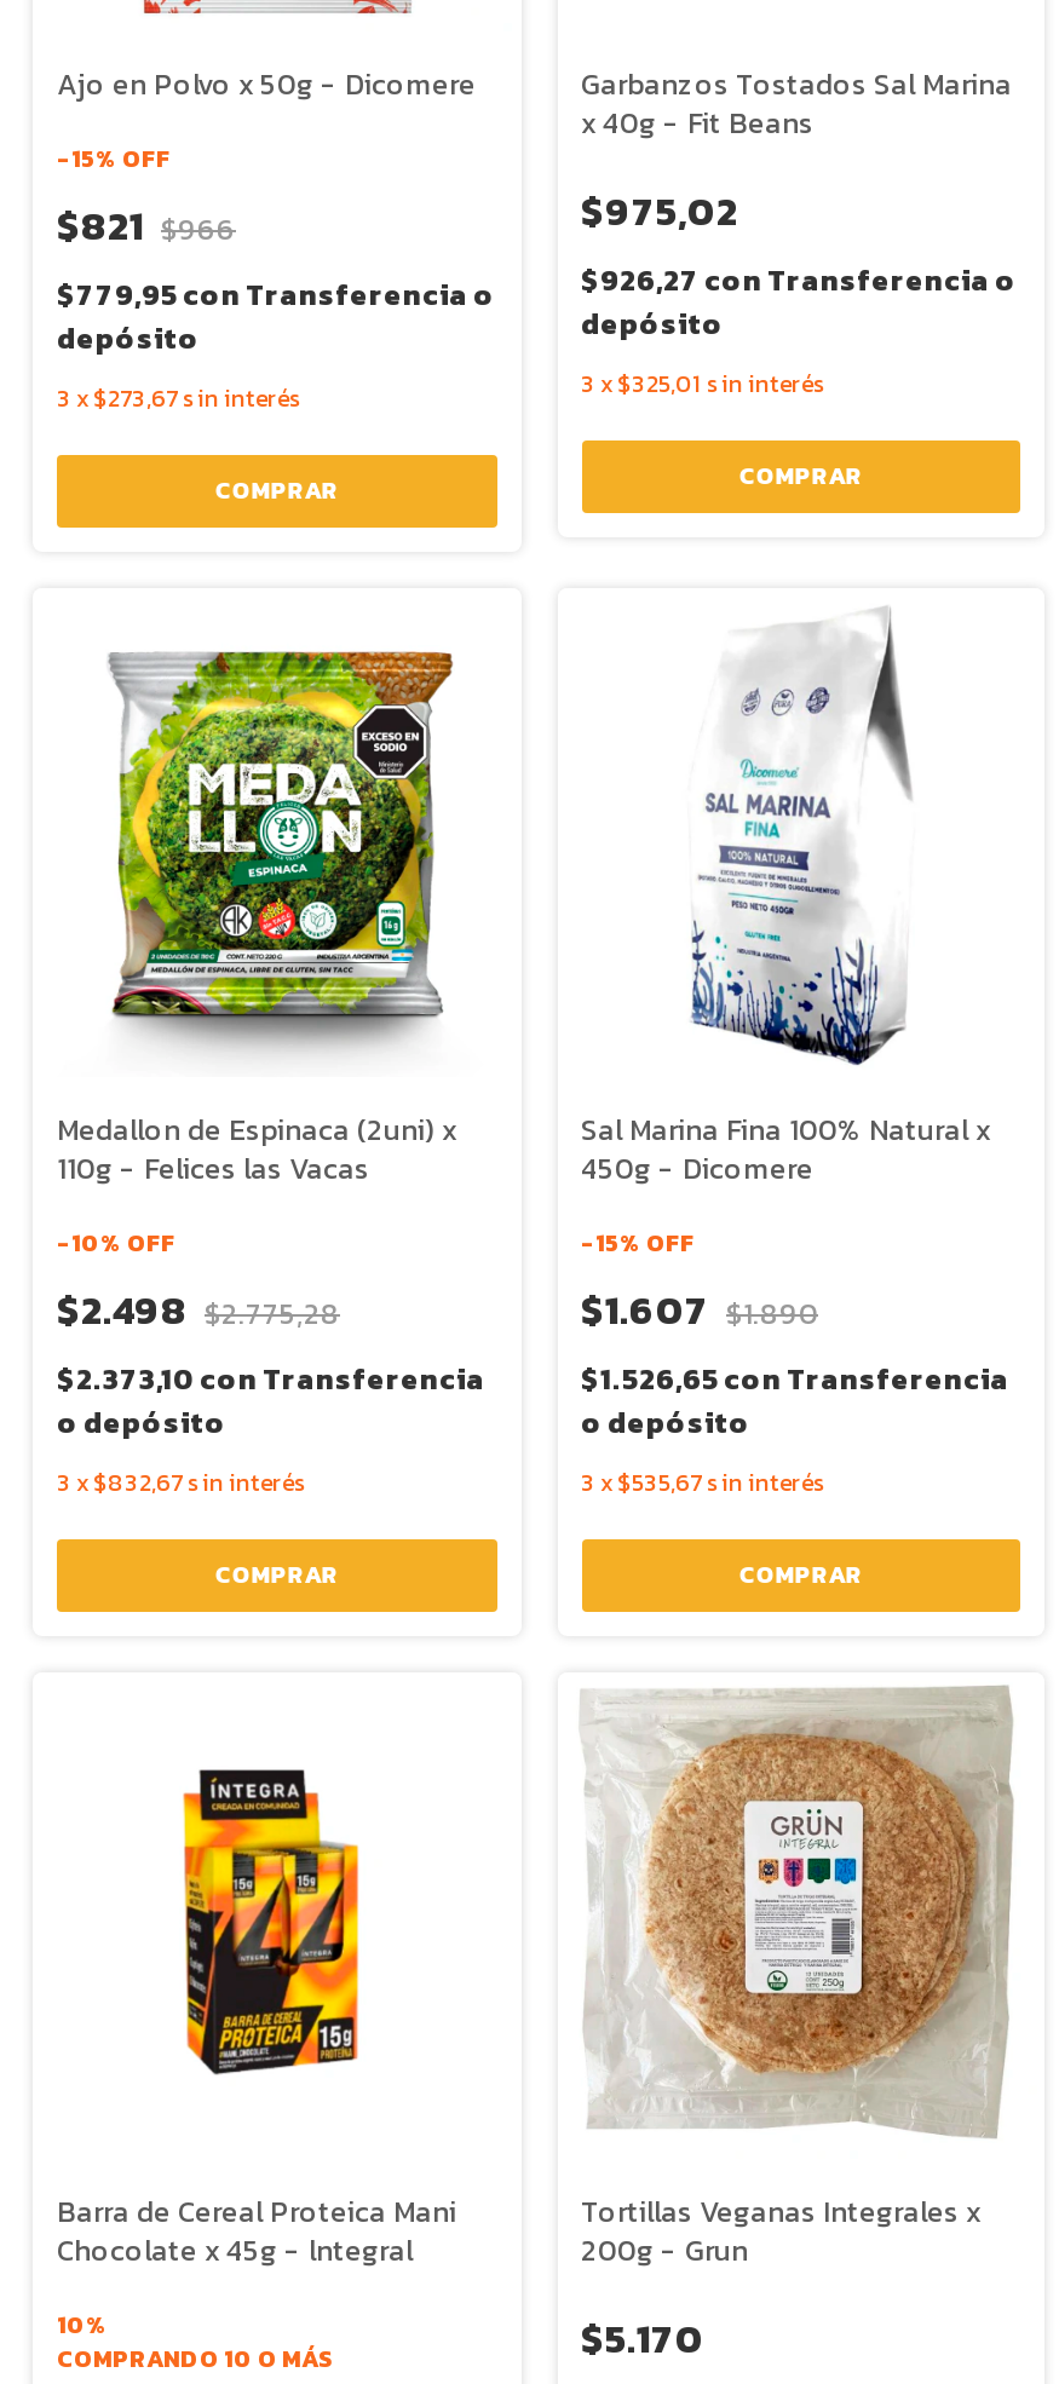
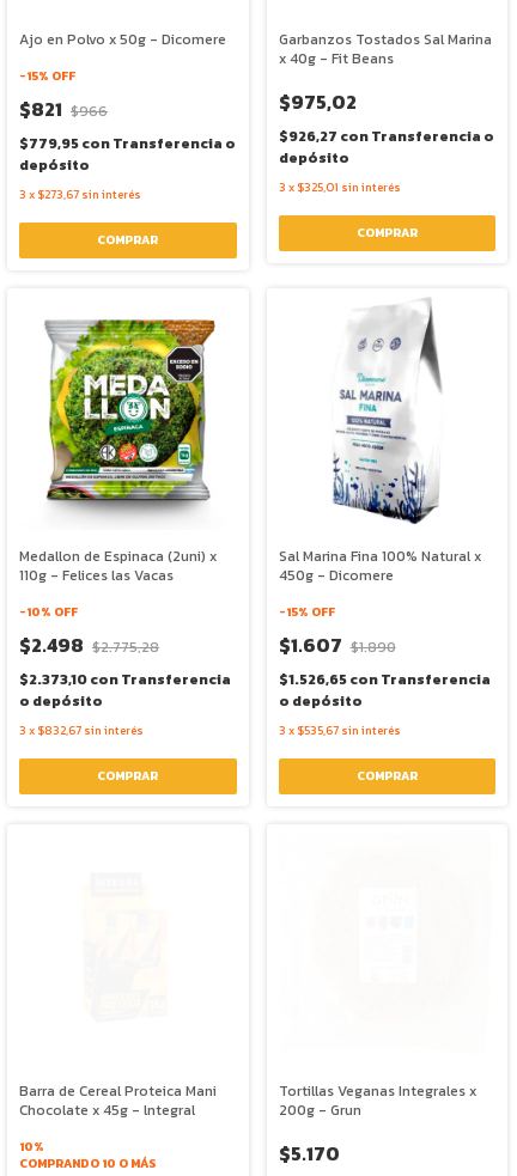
[582,1685,1015,2140] [image] -> none
[180,1767,359,2077] [image] -> none

